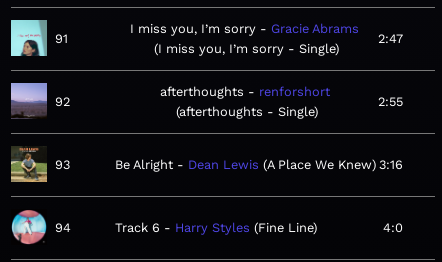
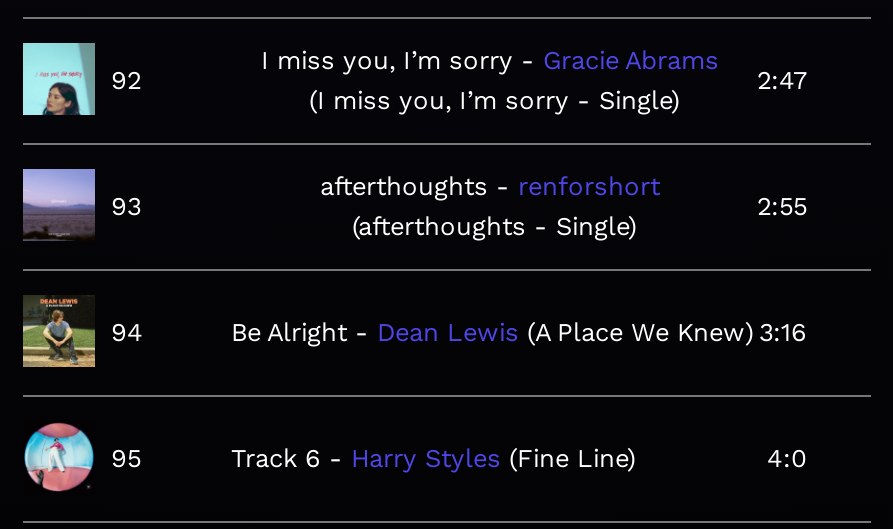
[55,31,68,46] 91 -> [111,66,141,96] 92
[55,94,70,109] 92 -> [111,192,141,222] 93
[55,157,70,172] 93 -> [111,318,143,348] 94
[55,220,71,235] 94 -> [111,444,141,474] 95

